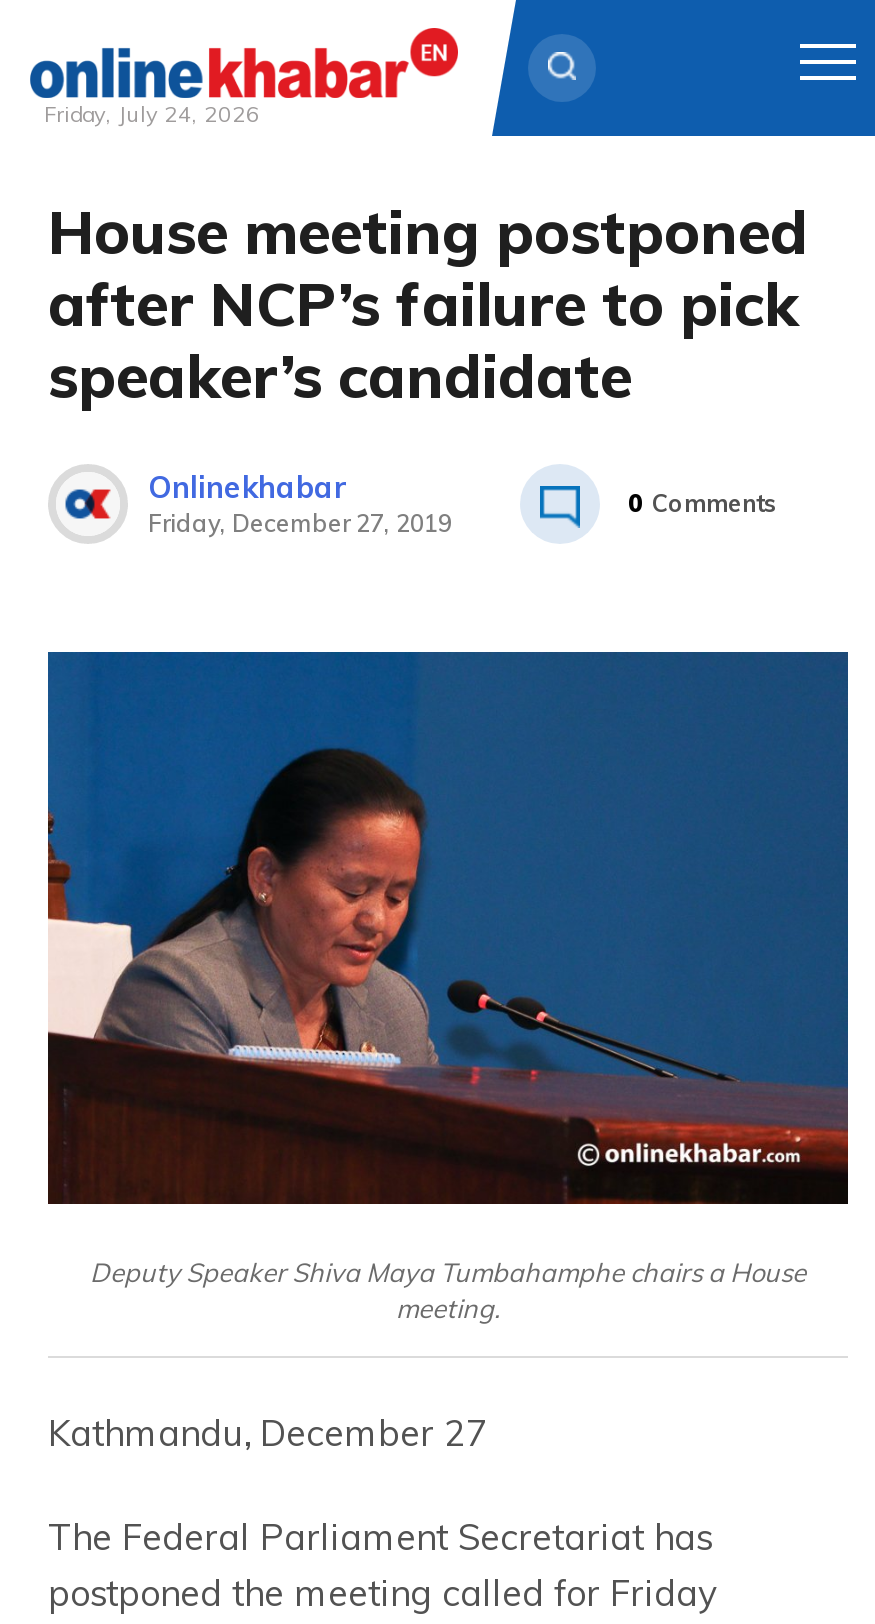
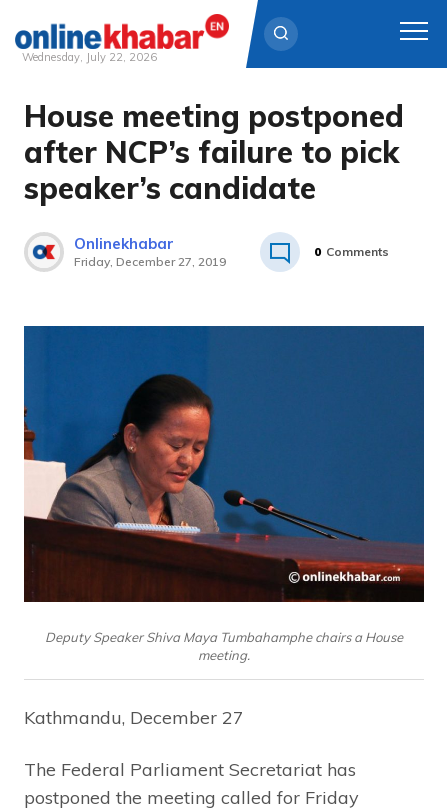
[44,100,260,128] Friday, July 24, 2026 -> [22,50,157,64] Wednesday, July 22, 2026

